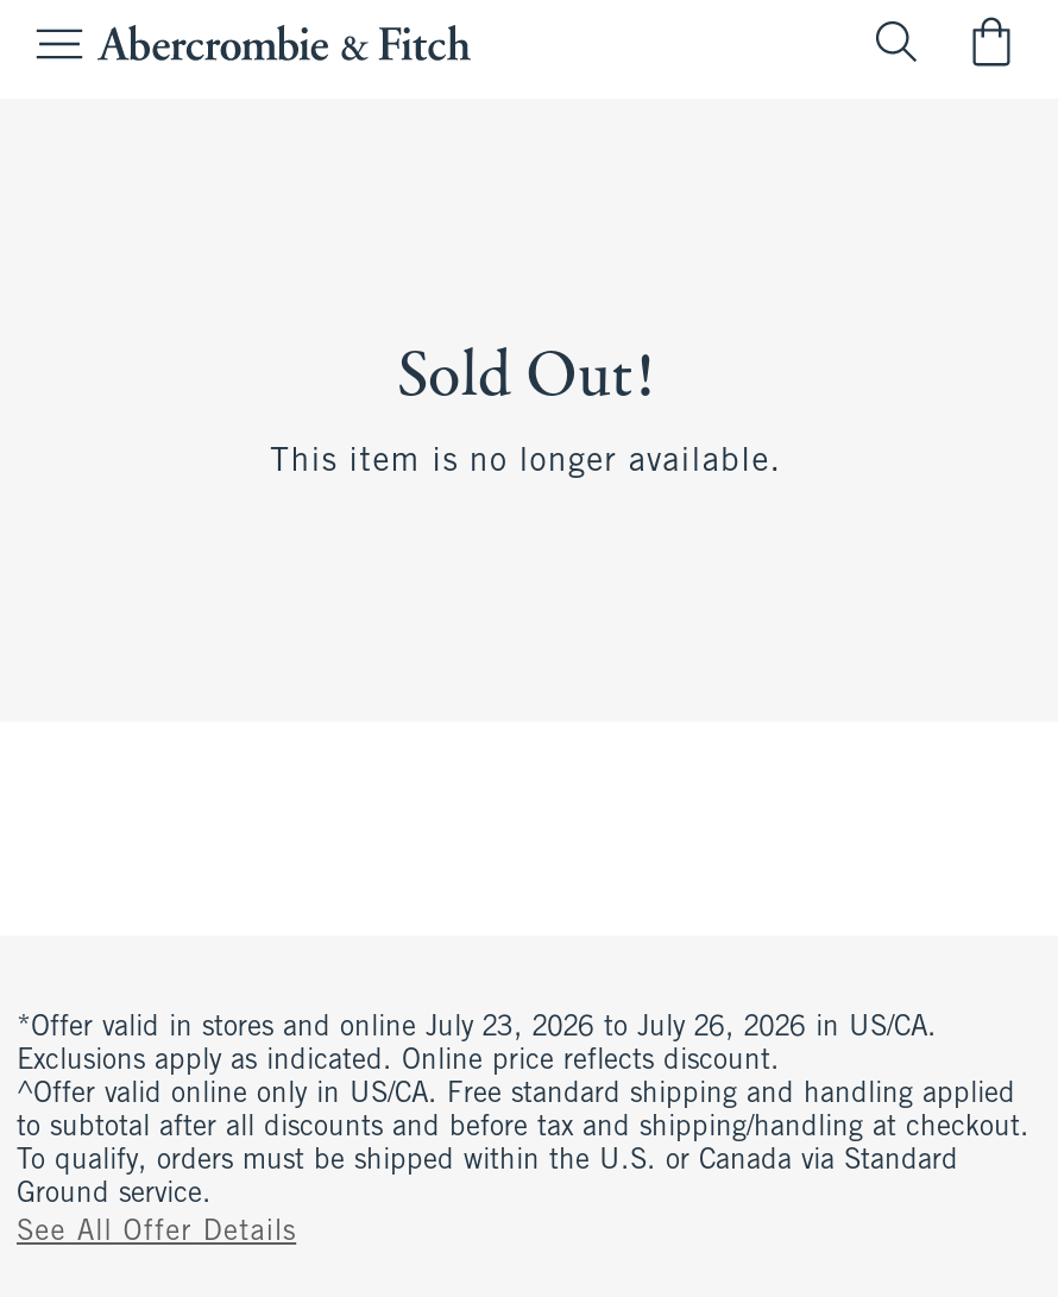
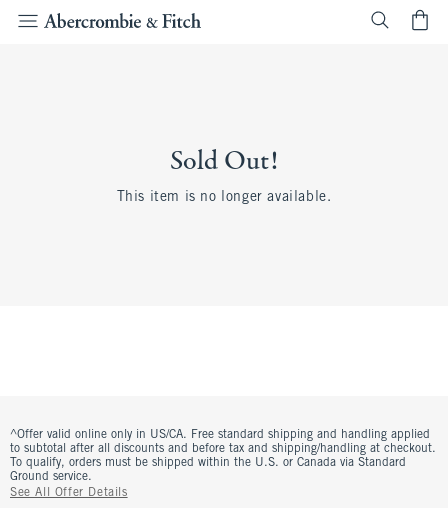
[17,1014,937,1076] *Offer valid in stores and online July 23, 2026 to July 26, 2026 in US/CA. | Exclusions apply as indicated. Online price reflects discount. -> none

